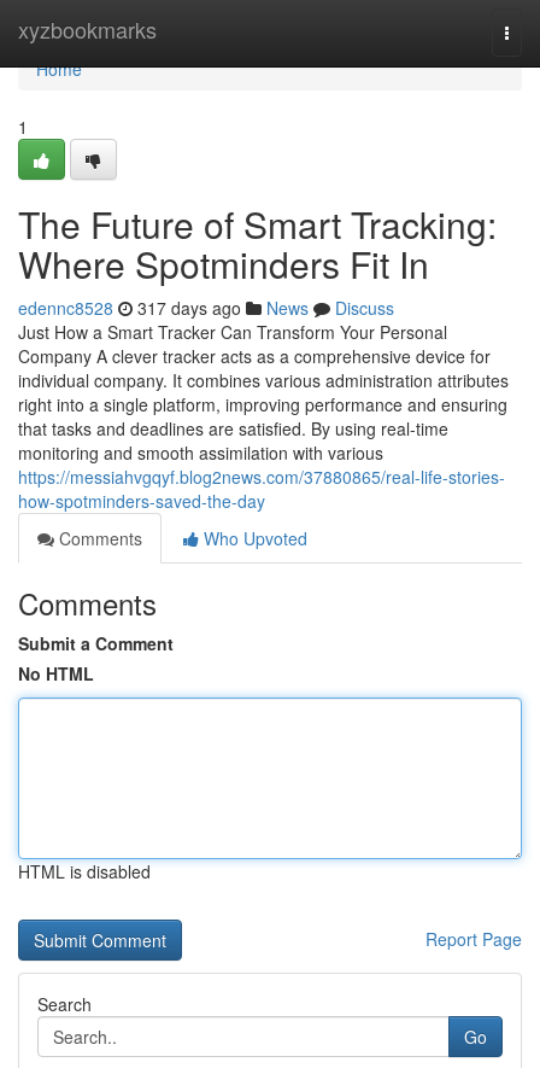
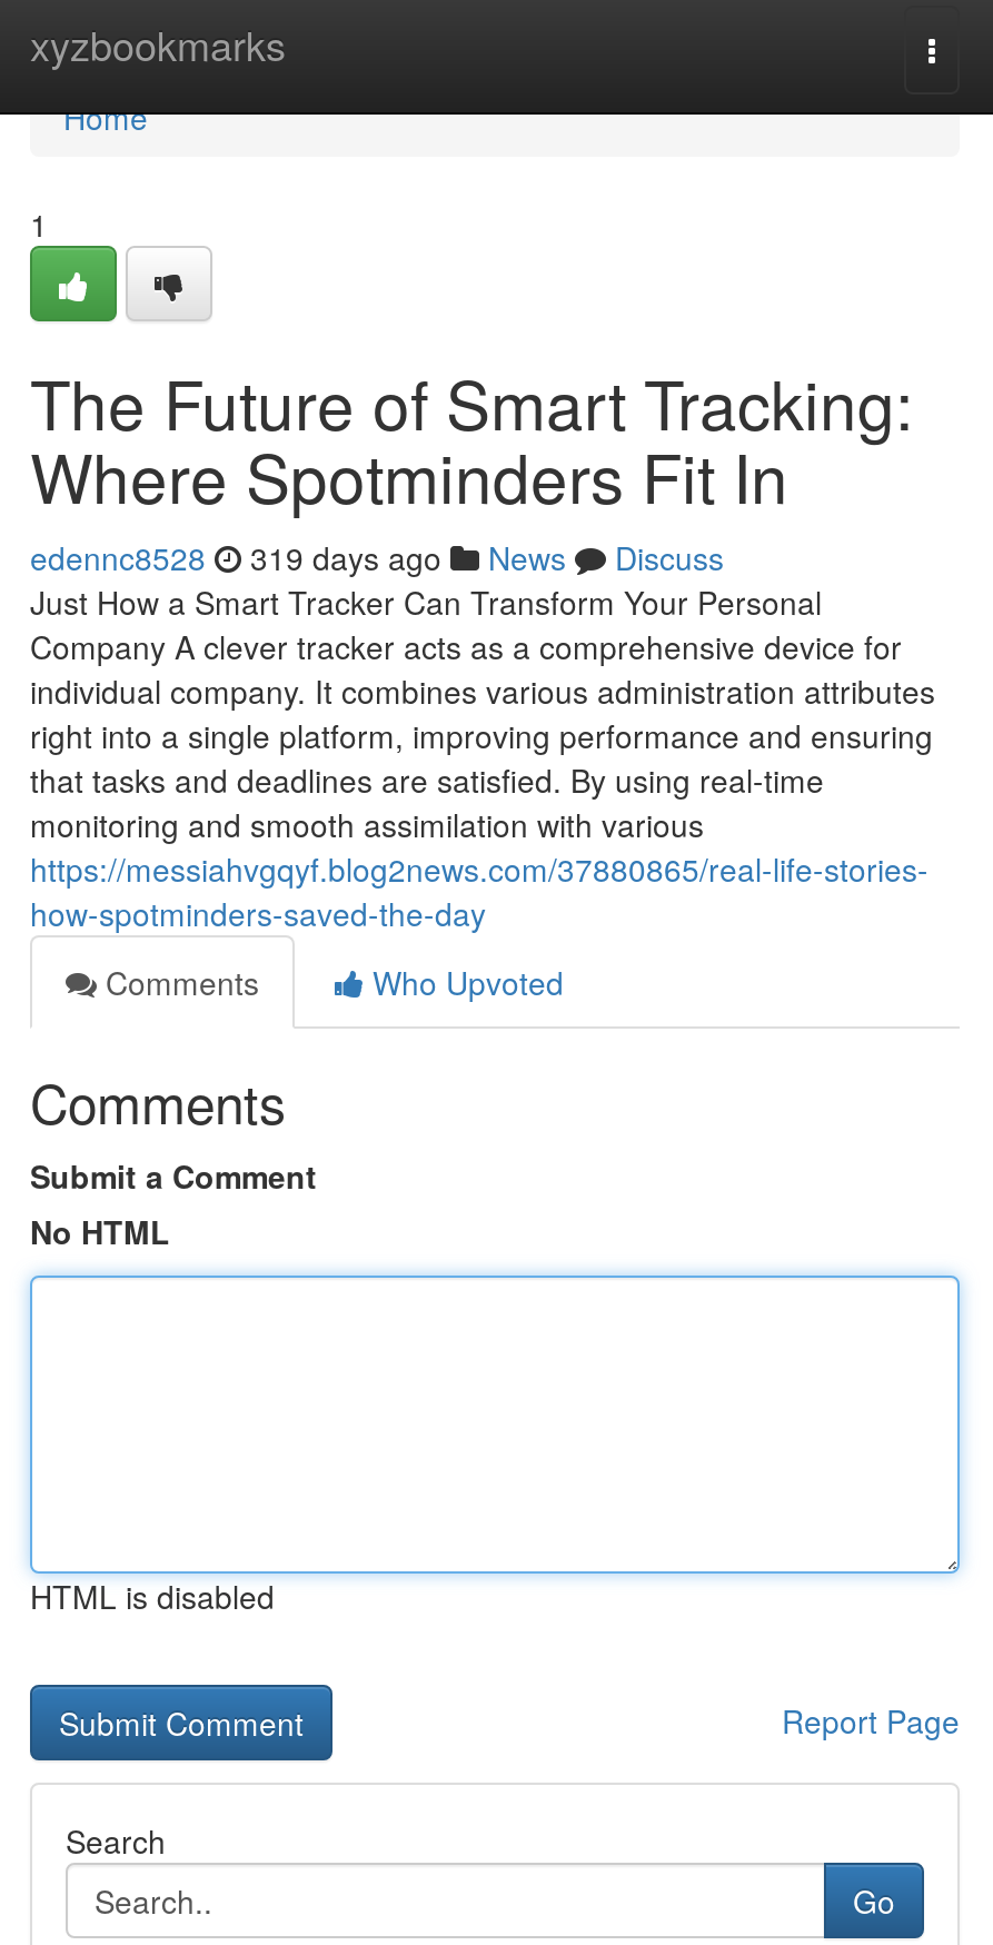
[18,296,394,320] edennc8528 317 days ago News Discuss -> [30,535,724,579] edennc8528 319 days ago News Discuss

